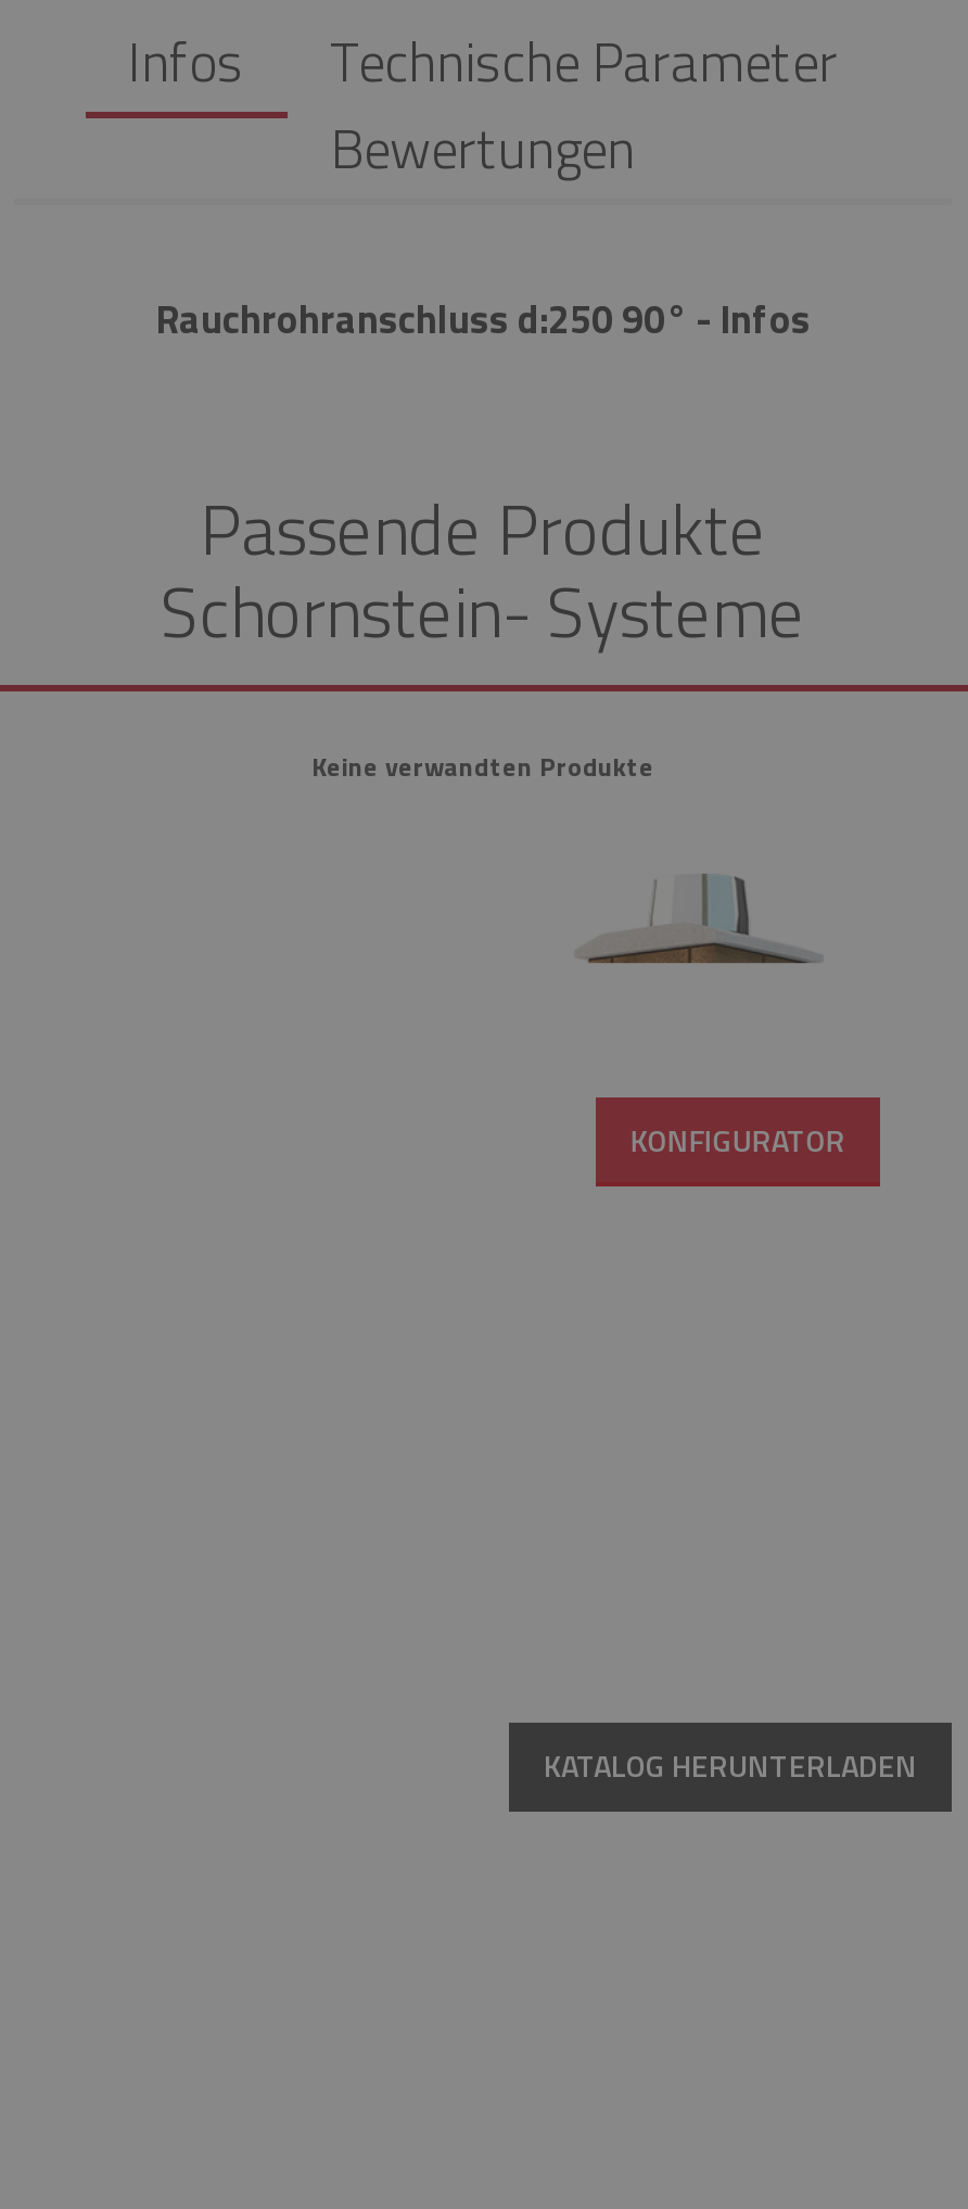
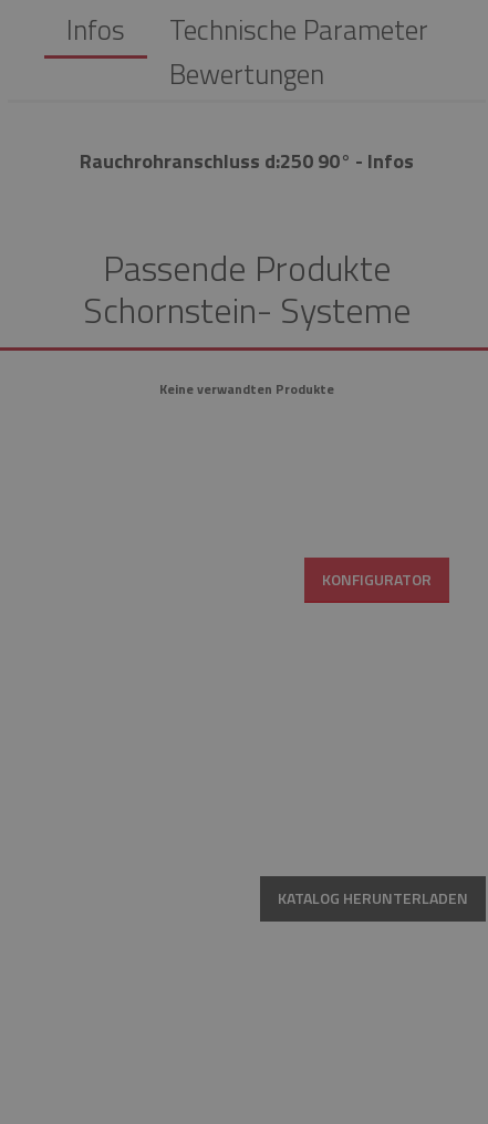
[574,872,824,965] [image] -> none

